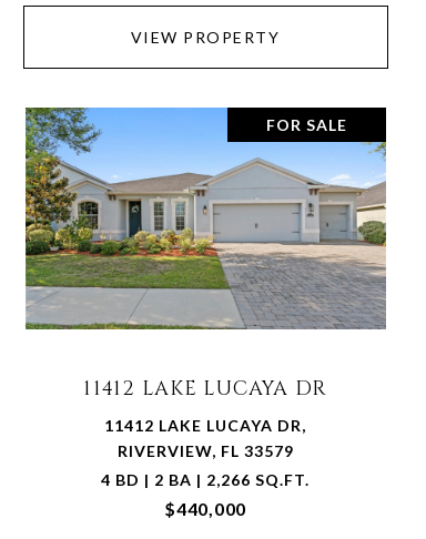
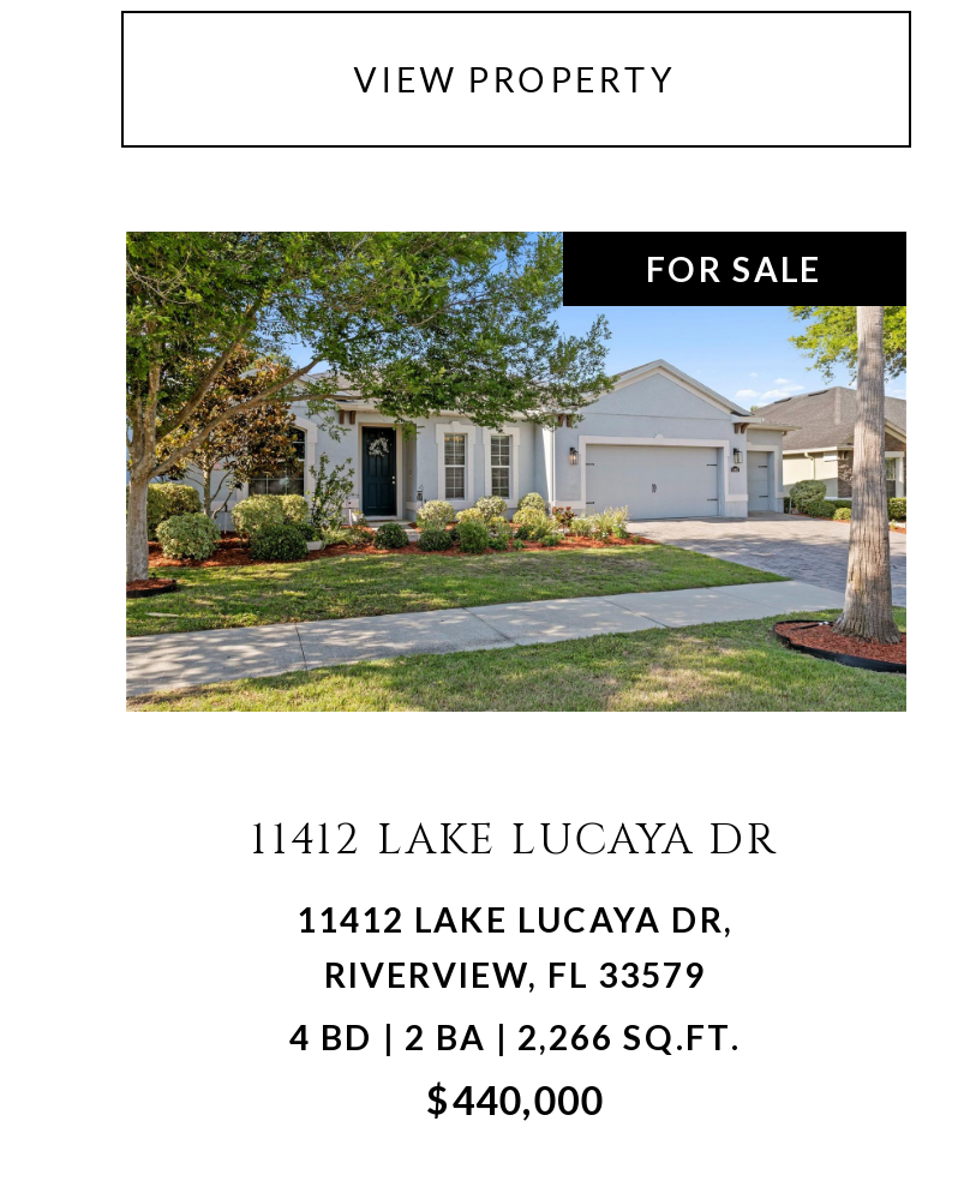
[24,106,387,330] [image] -> [124,229,909,714] [image]

